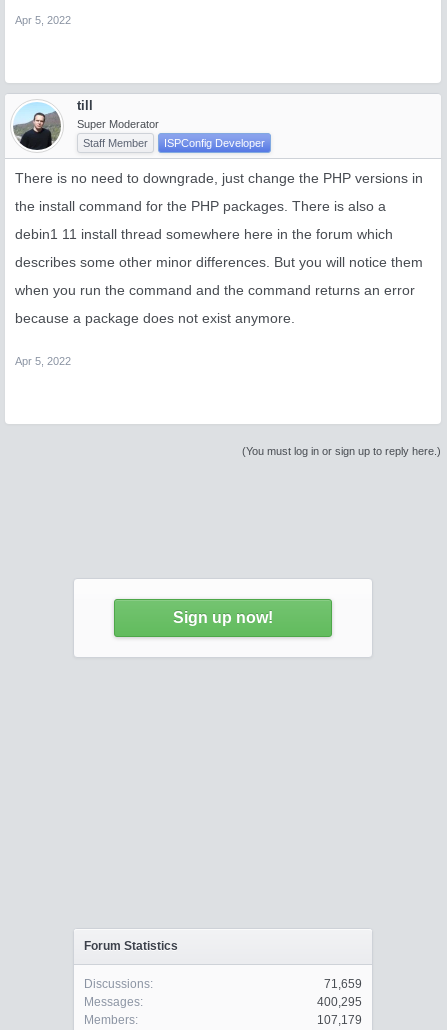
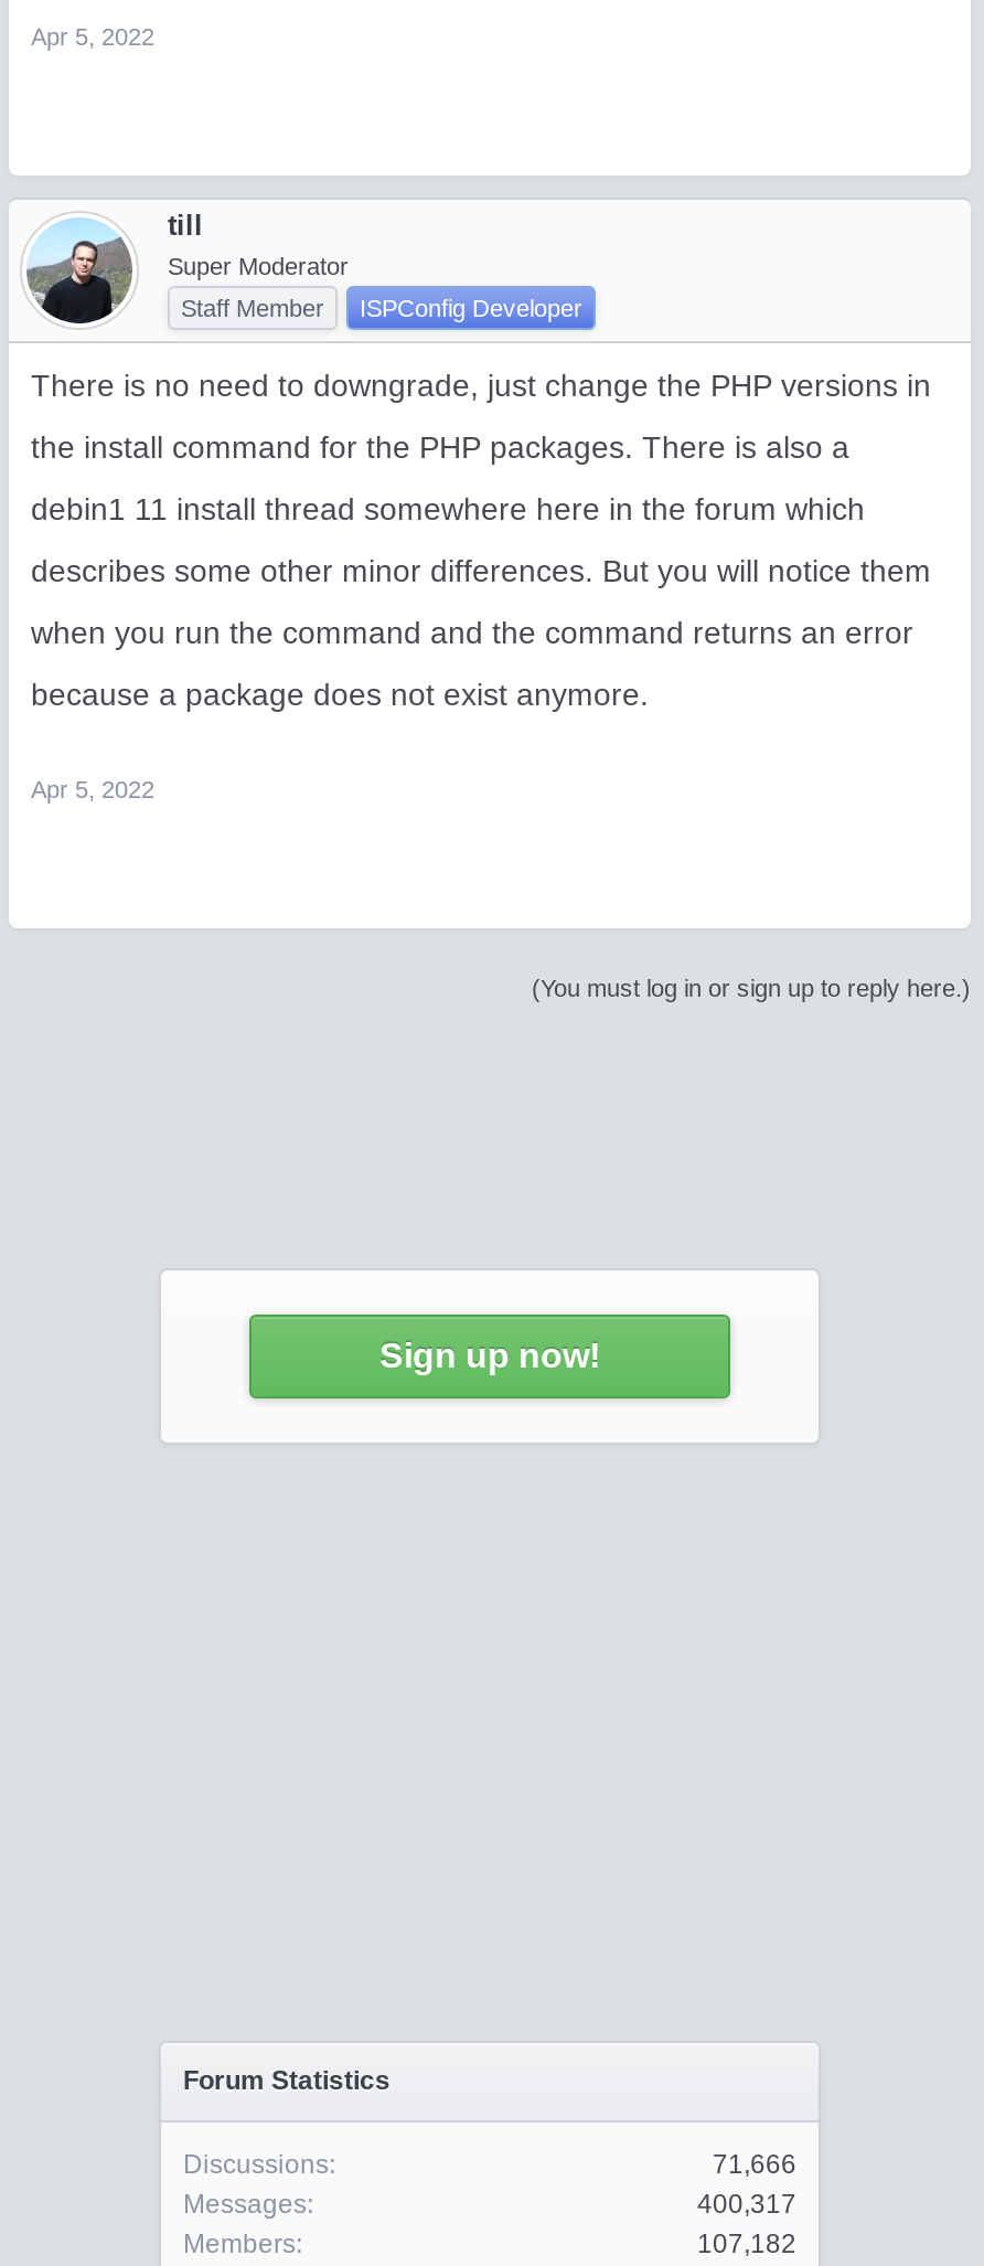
[324,977,362,991] 71,659 -> [713,2149,796,2180] 71,666
[317,995,362,1009] 400,295 -> [697,2189,796,2220] 400,317
[317,1013,362,1027] 107,179 -> [697,2228,796,2259] 107,182

